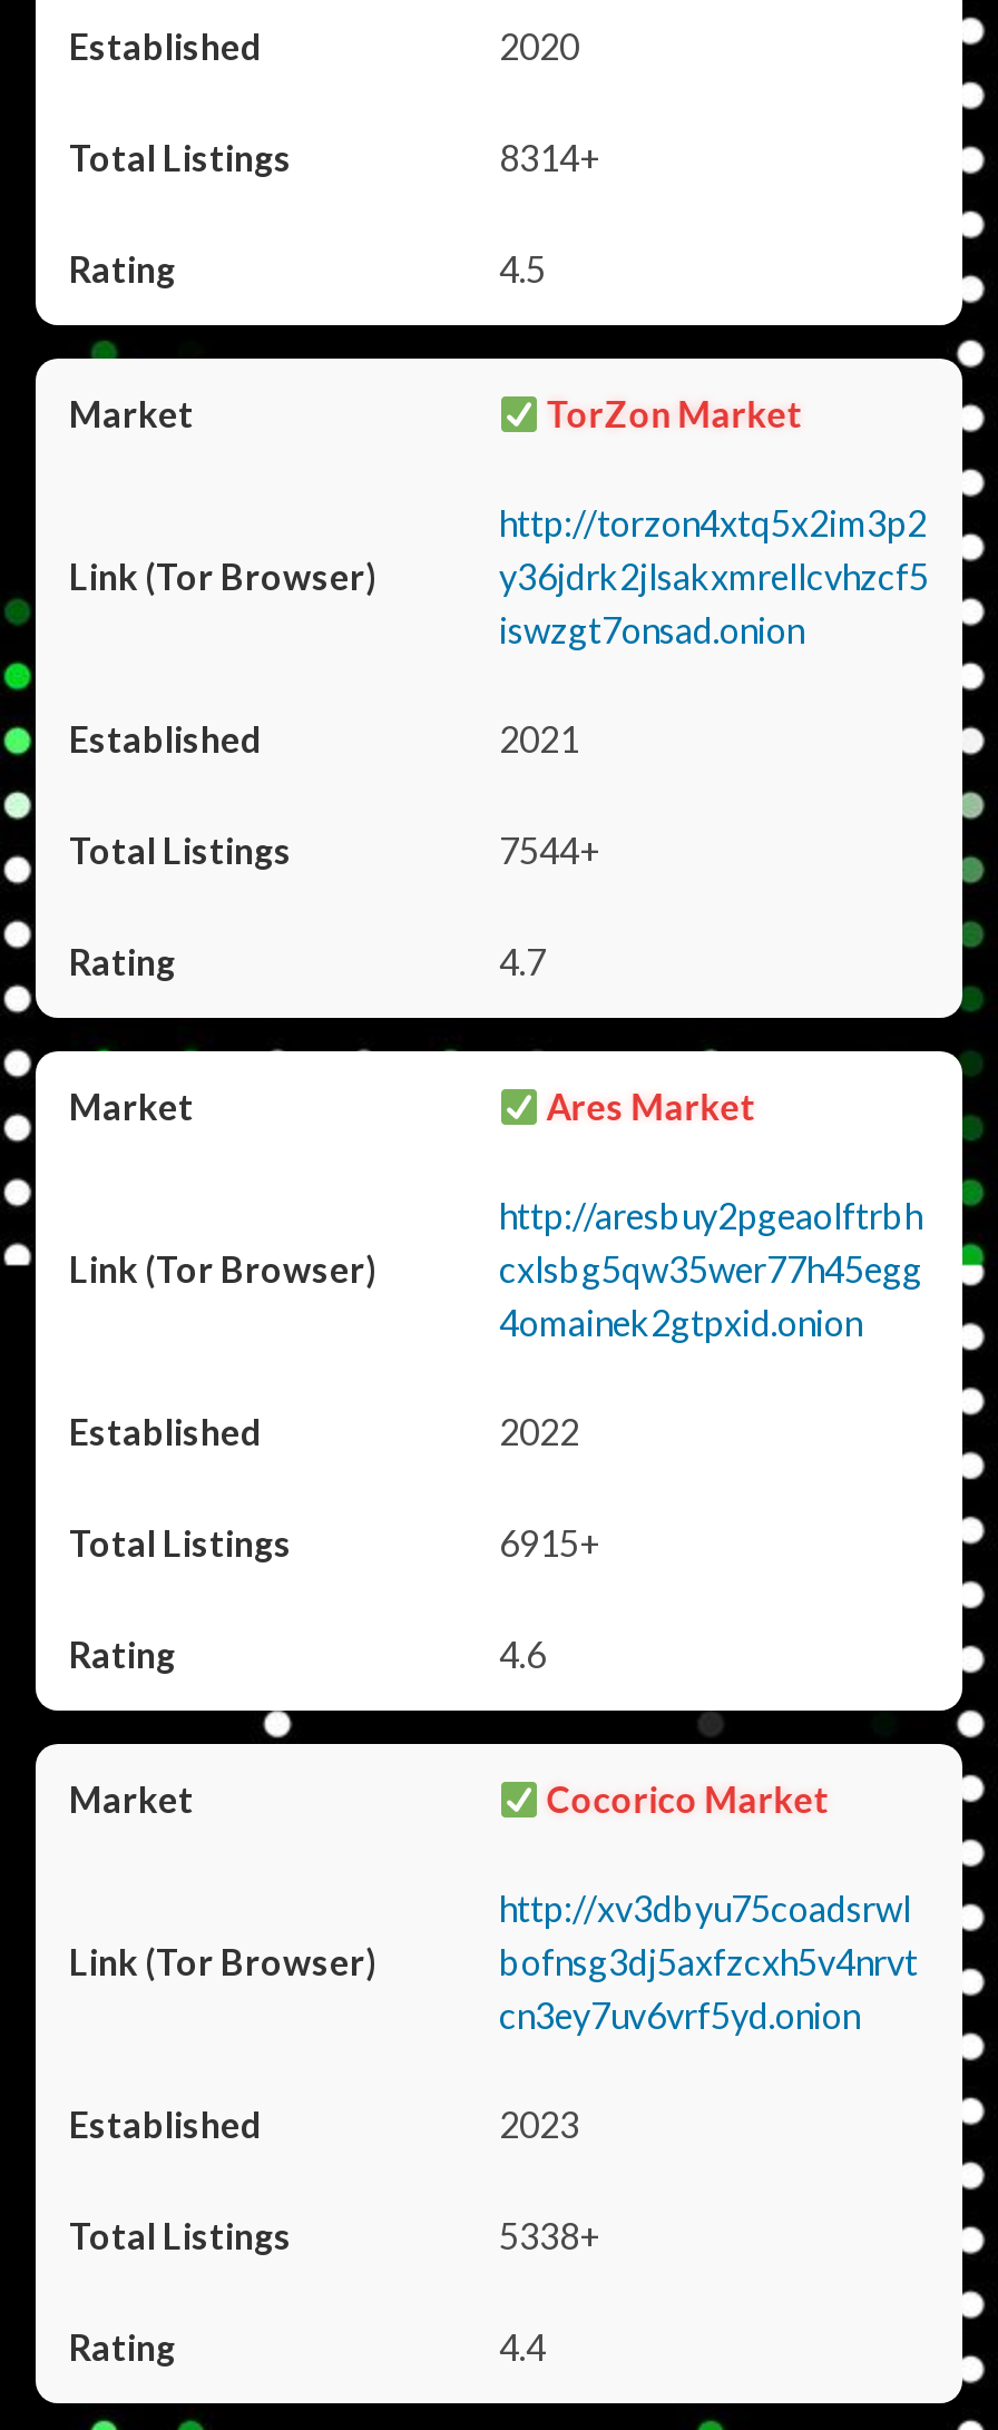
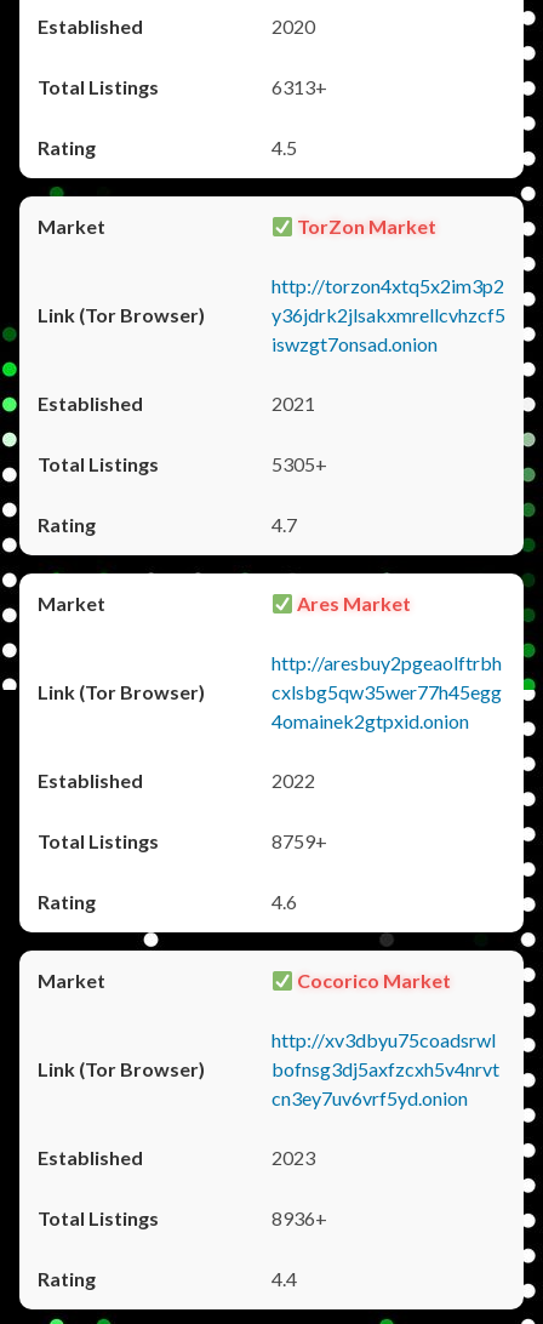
[499,136,601,178] 8314+ -> [271,75,327,98] 6313+
[499,829,601,871] 7544+ -> [271,452,327,475] 5305+
[499,1521,601,1564] 6915+ -> [271,829,327,852] 8759+
[499,2214,601,2256] 5338+ -> [271,1206,327,1229] 8936+

